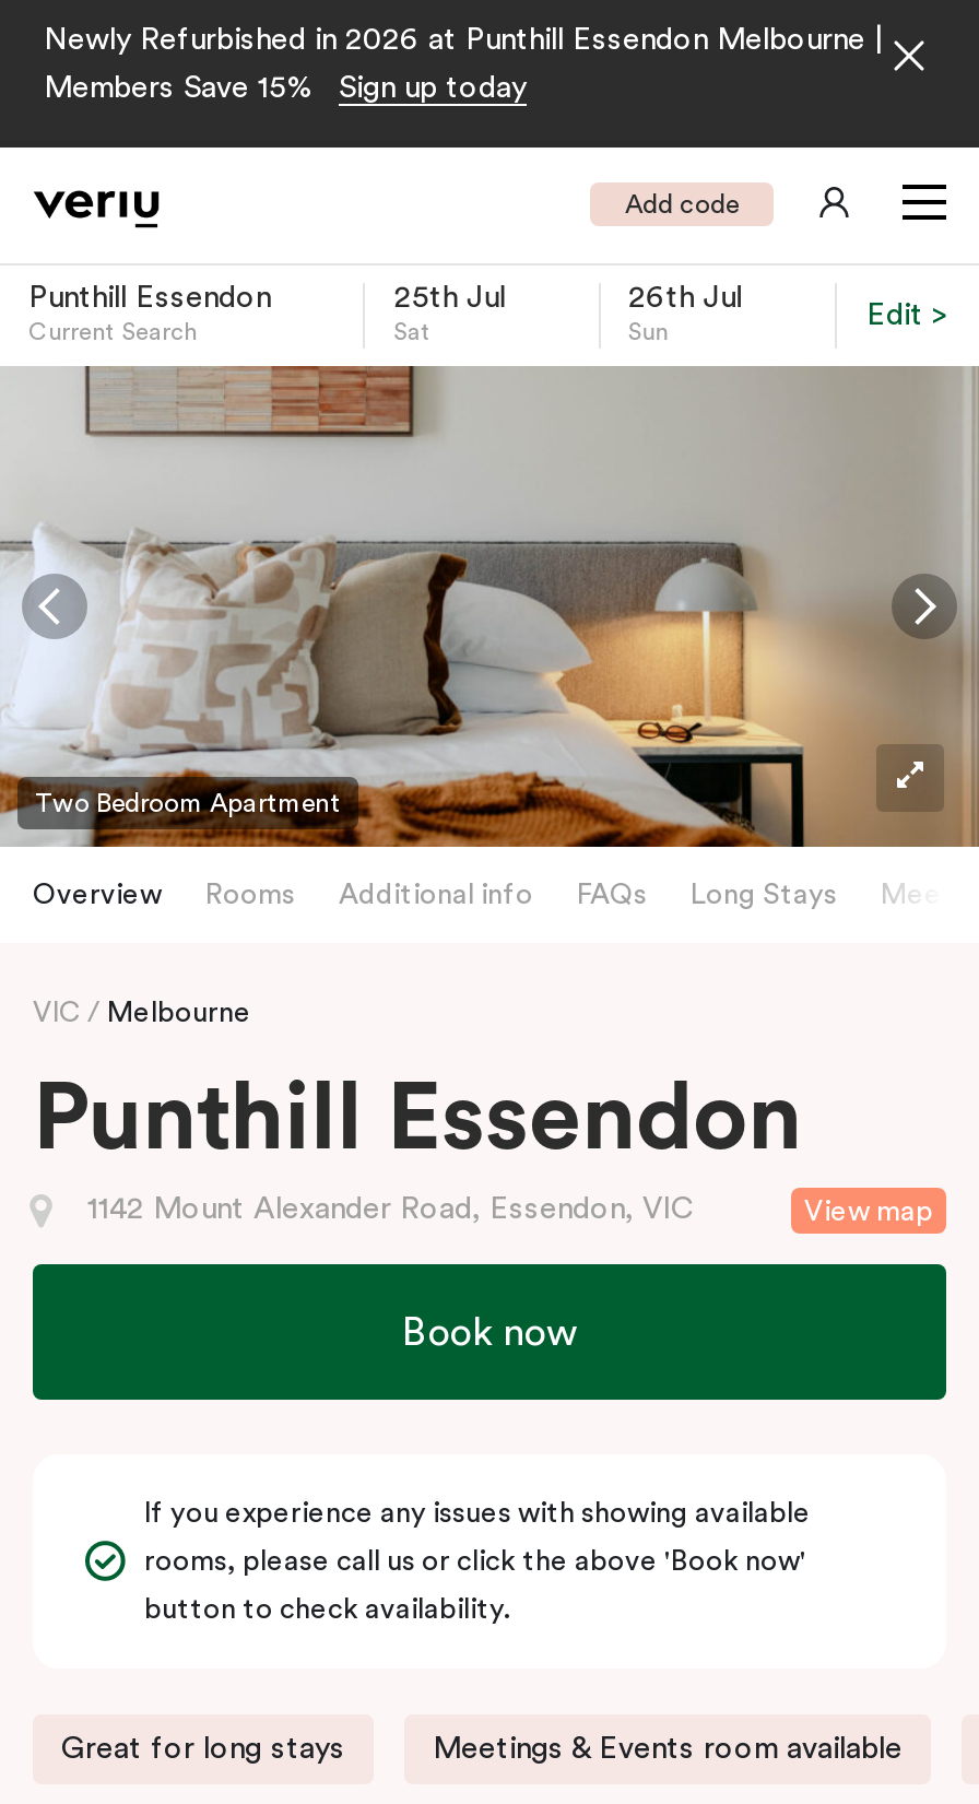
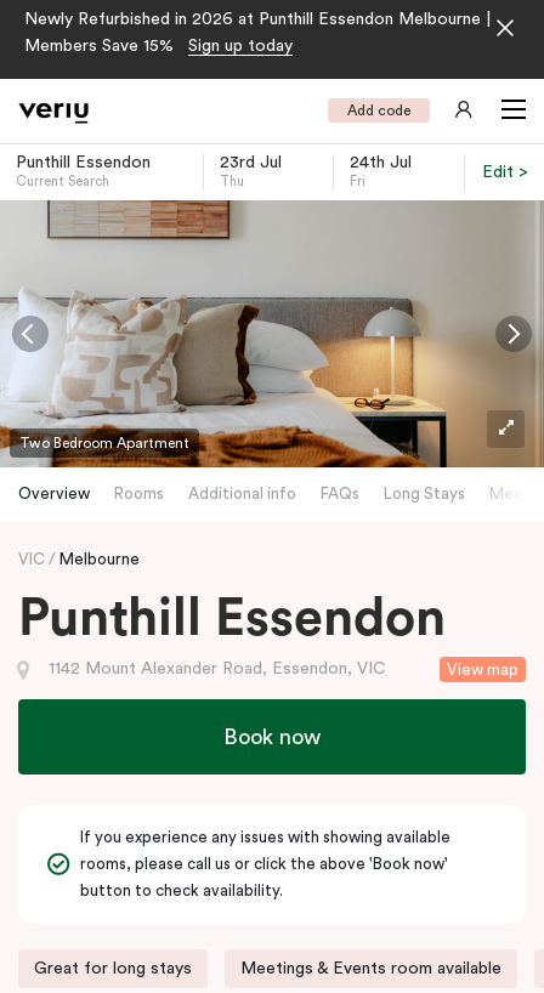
[394,283,505,344] 25th Jul | Sat -> [219,154,281,188] 23rd Jul | Thu
[629,283,742,344] 26th Jul | Sun -> [350,154,412,188] 24th Jul | Fri

